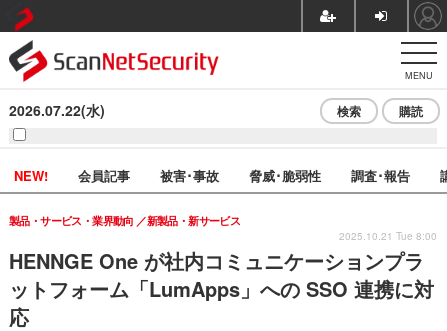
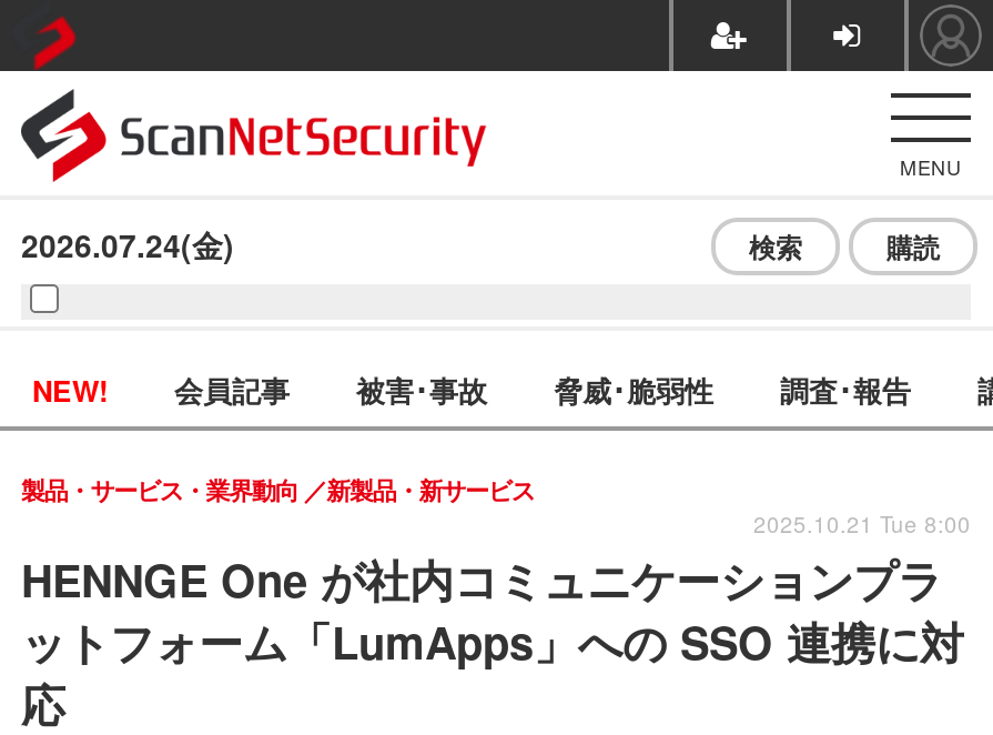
[9,100,105,120] 2026.07.22(水) -> [21,222,234,266] 2026.07.24(金)

